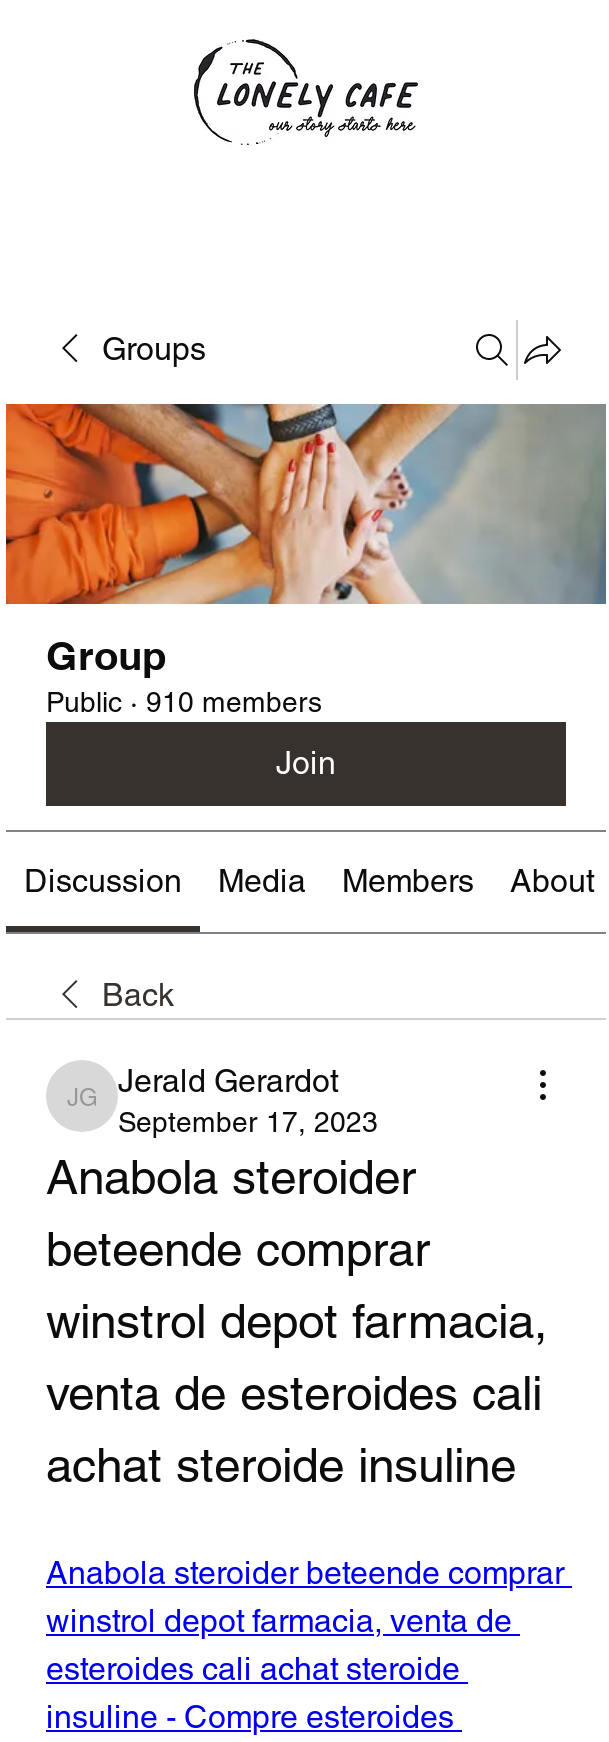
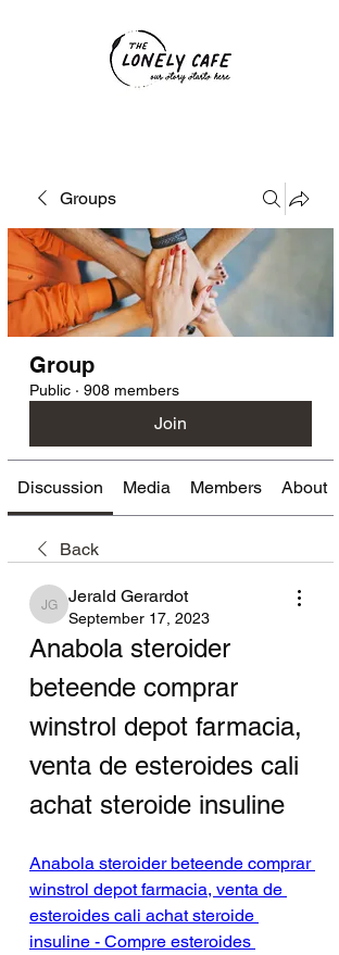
[46,686,322,718] Public · 910 members -> [29,381,179,399] Public · 908 members

